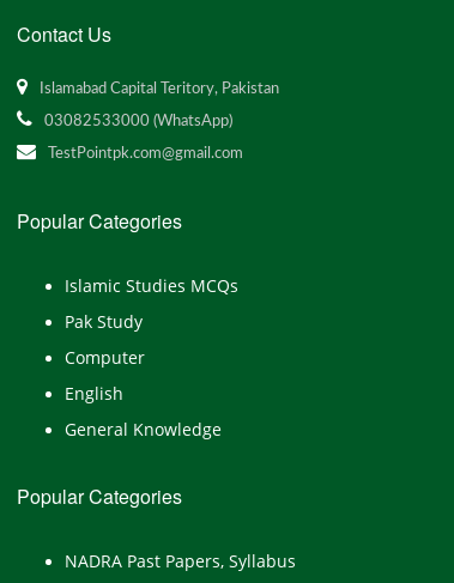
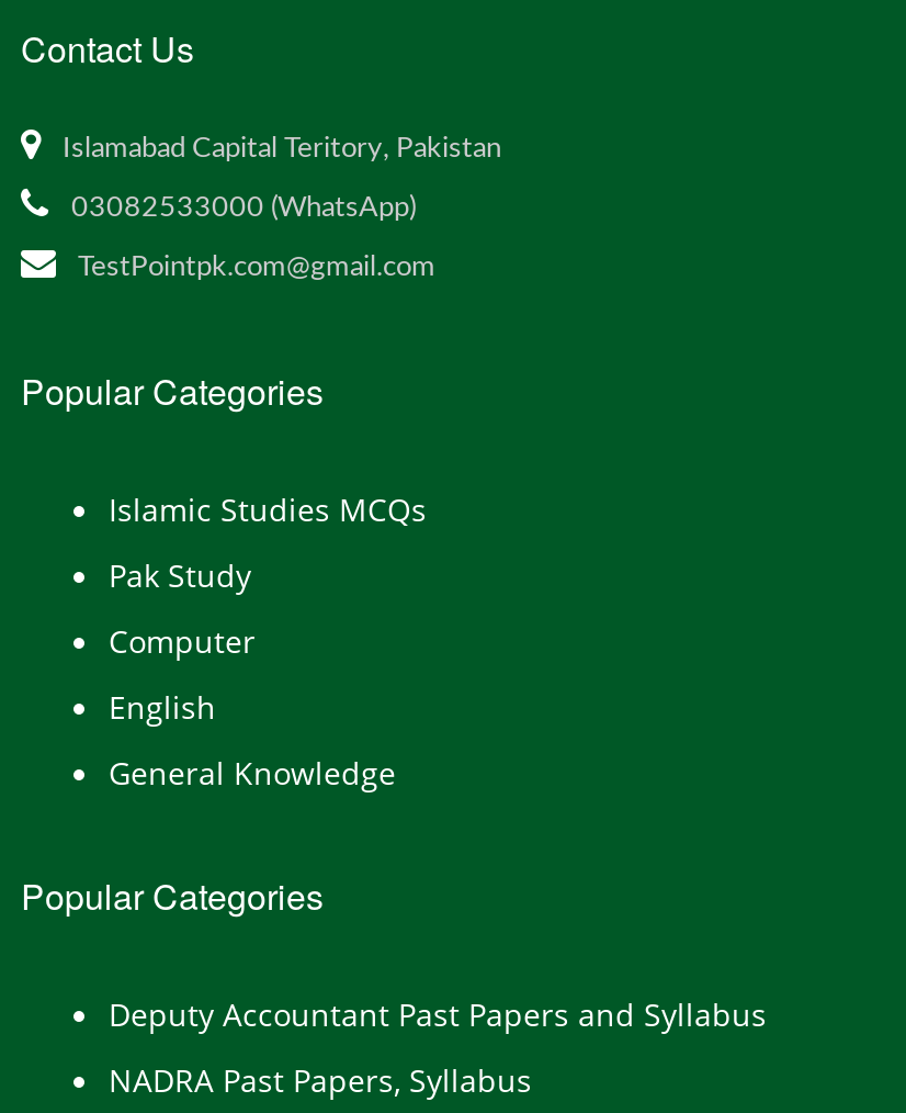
none -> [109,993,767,1035] Deputy Accountant Past Papers and Syllabus

